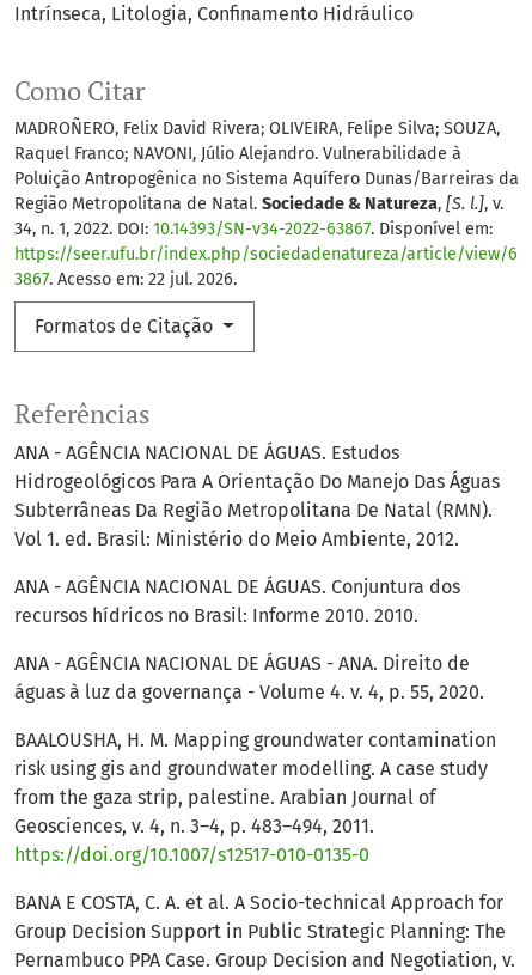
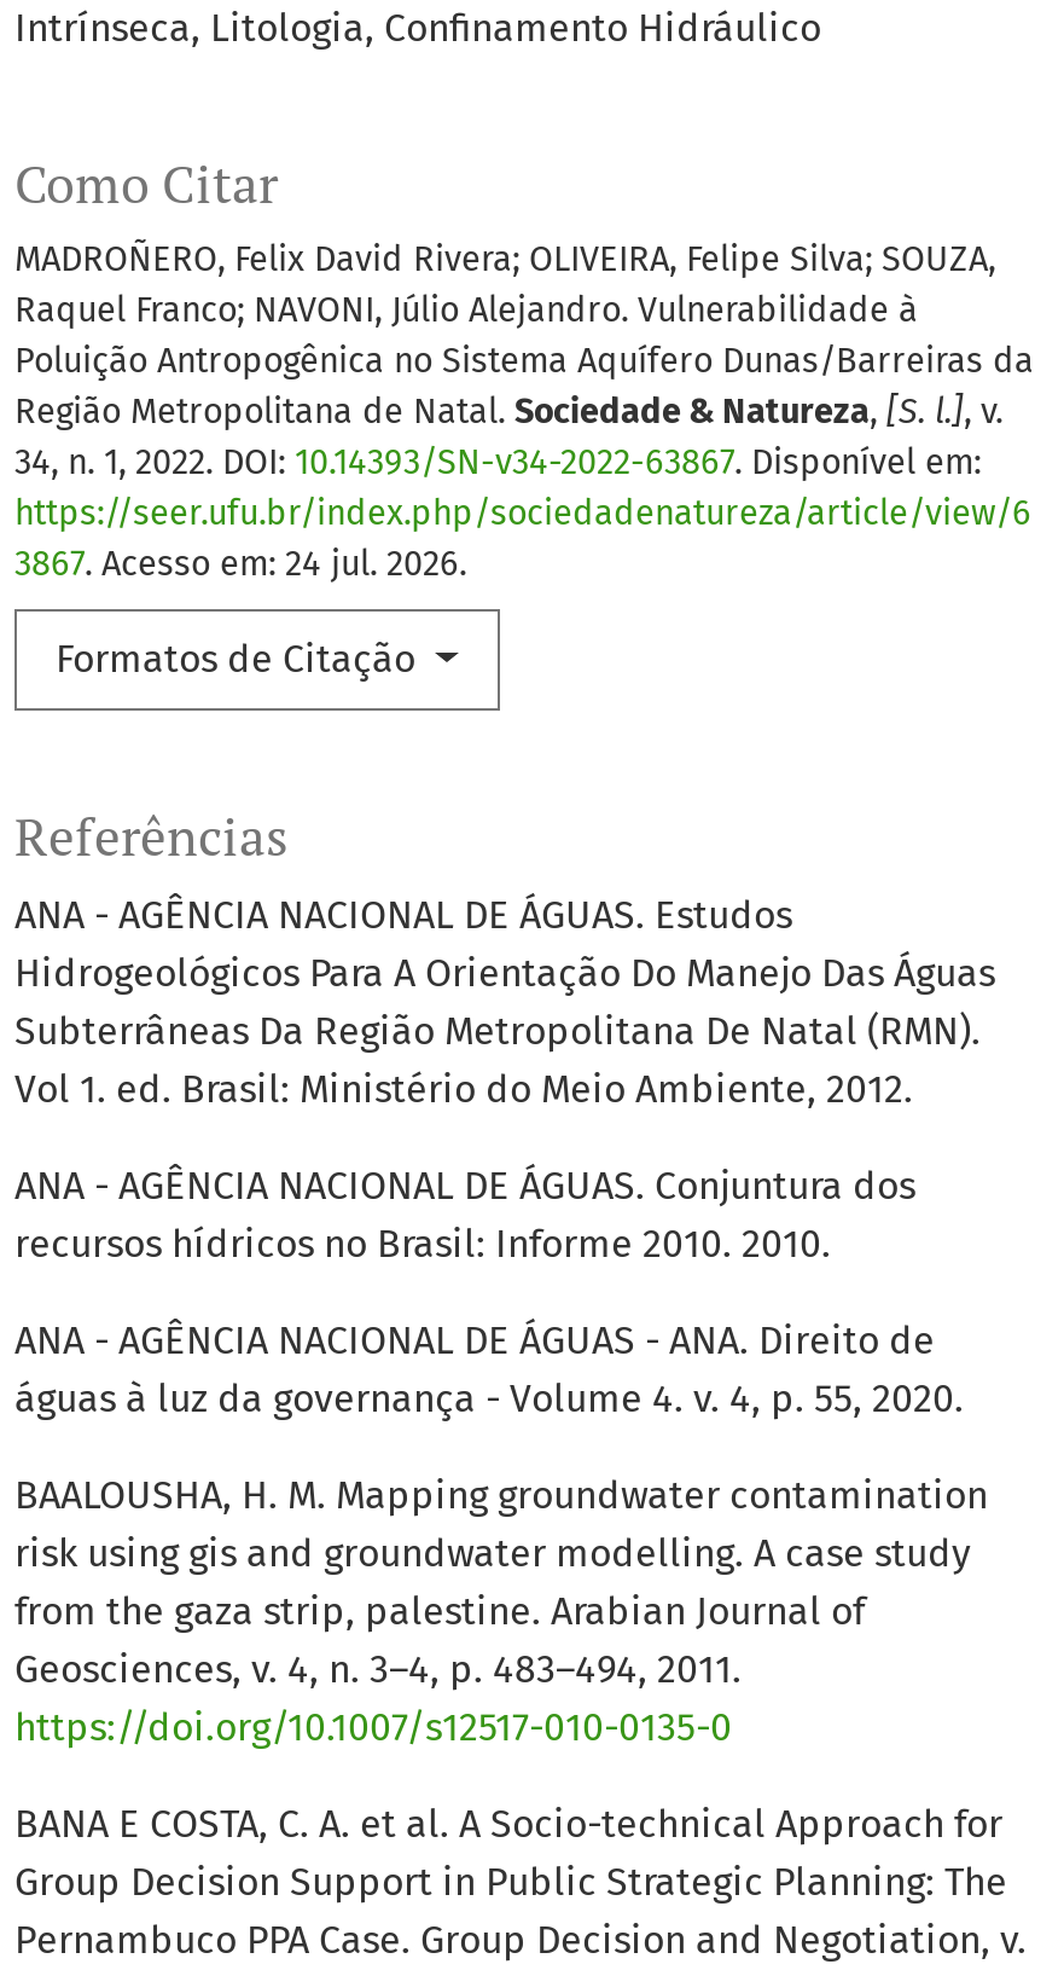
[14,270,237,290] 3867. Acesso em: 22 jul. 2026. -> [14,545,466,586] 3867. Acesso em: 24 jul. 2026.

